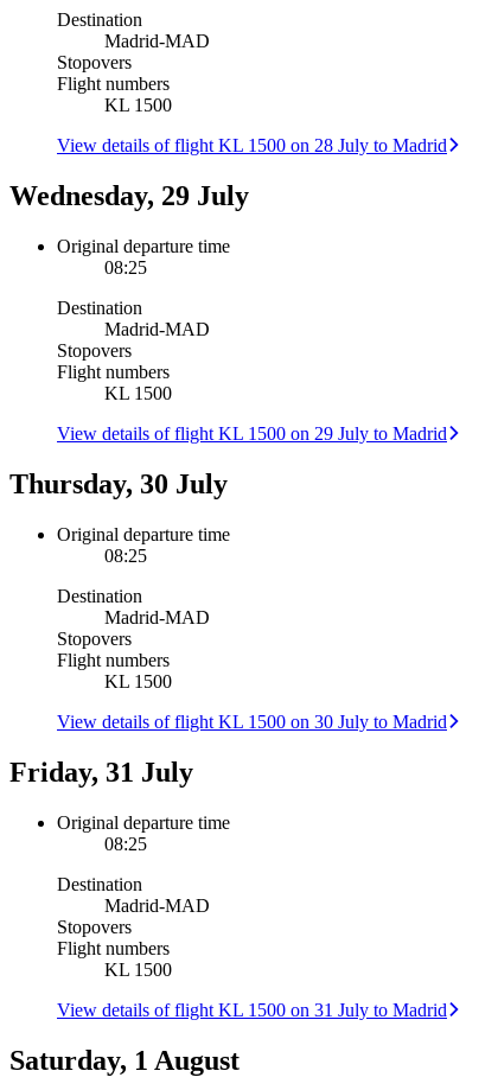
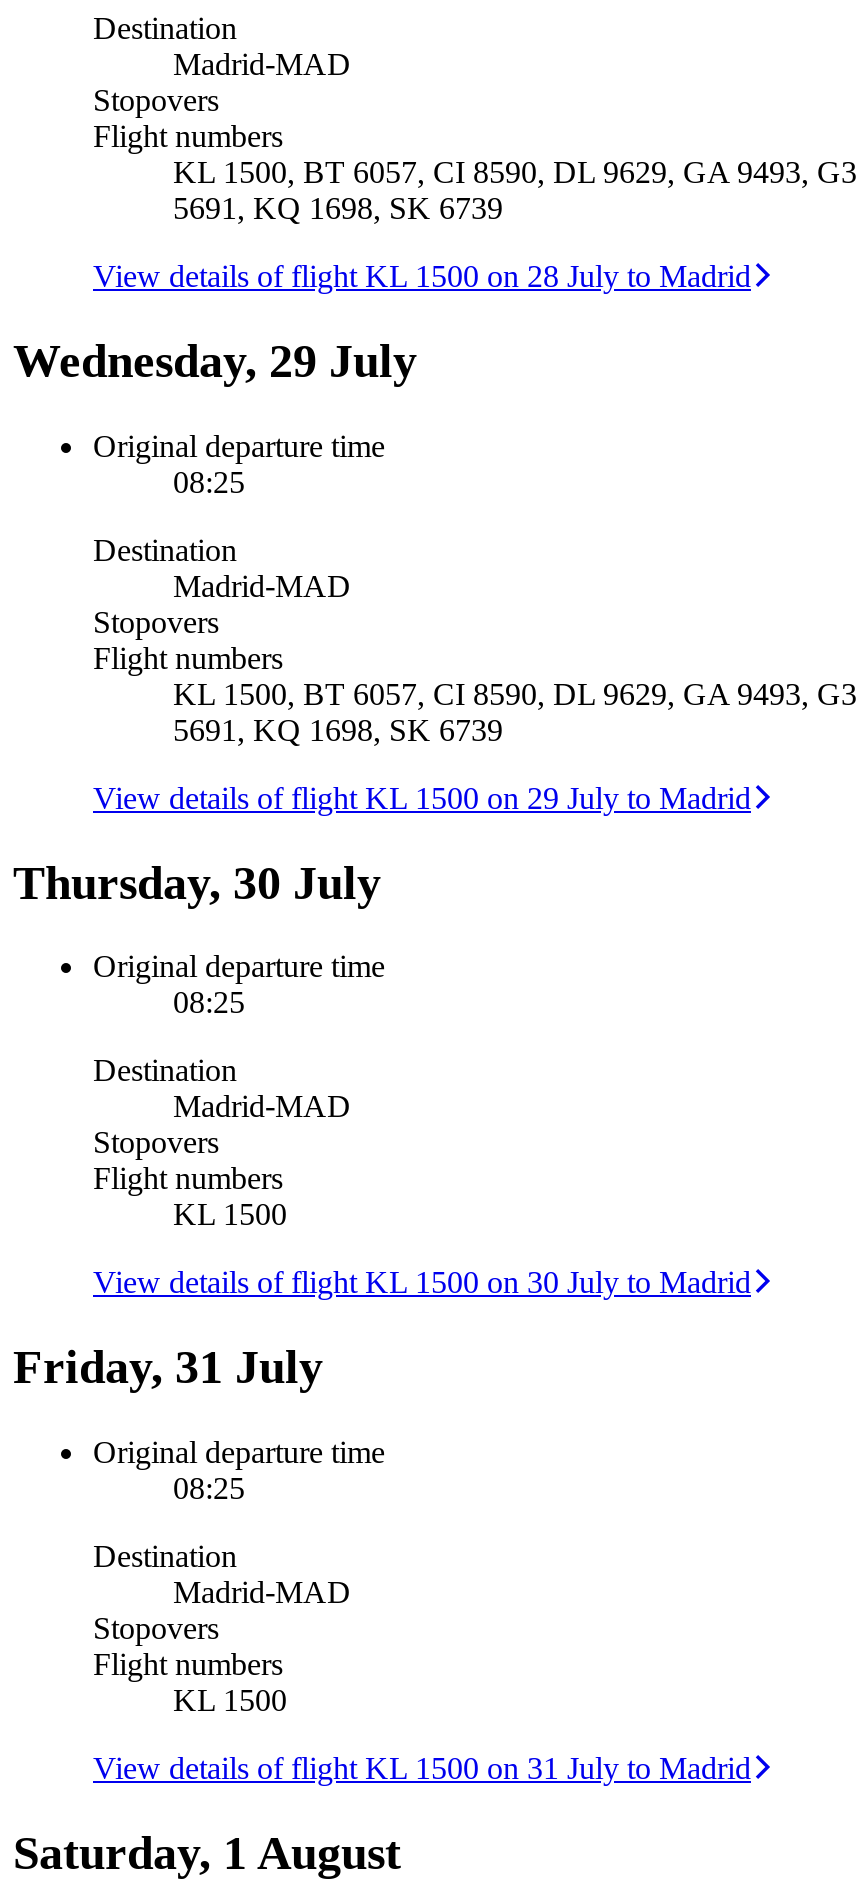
[104,95,172,115] KL 1500 -> [173,154,857,224] KL 1500, BT 6057, CI 8590, DL 9629, GA 9493, G3 | 5691, KQ 1698, SK 6739
[104,383,172,403] KL 1500 -> [173,676,857,746] KL 1500, BT 6057, CI 8590, DL 9629, GA 9493, G3 | 5691, KQ 1698, SK 6739

